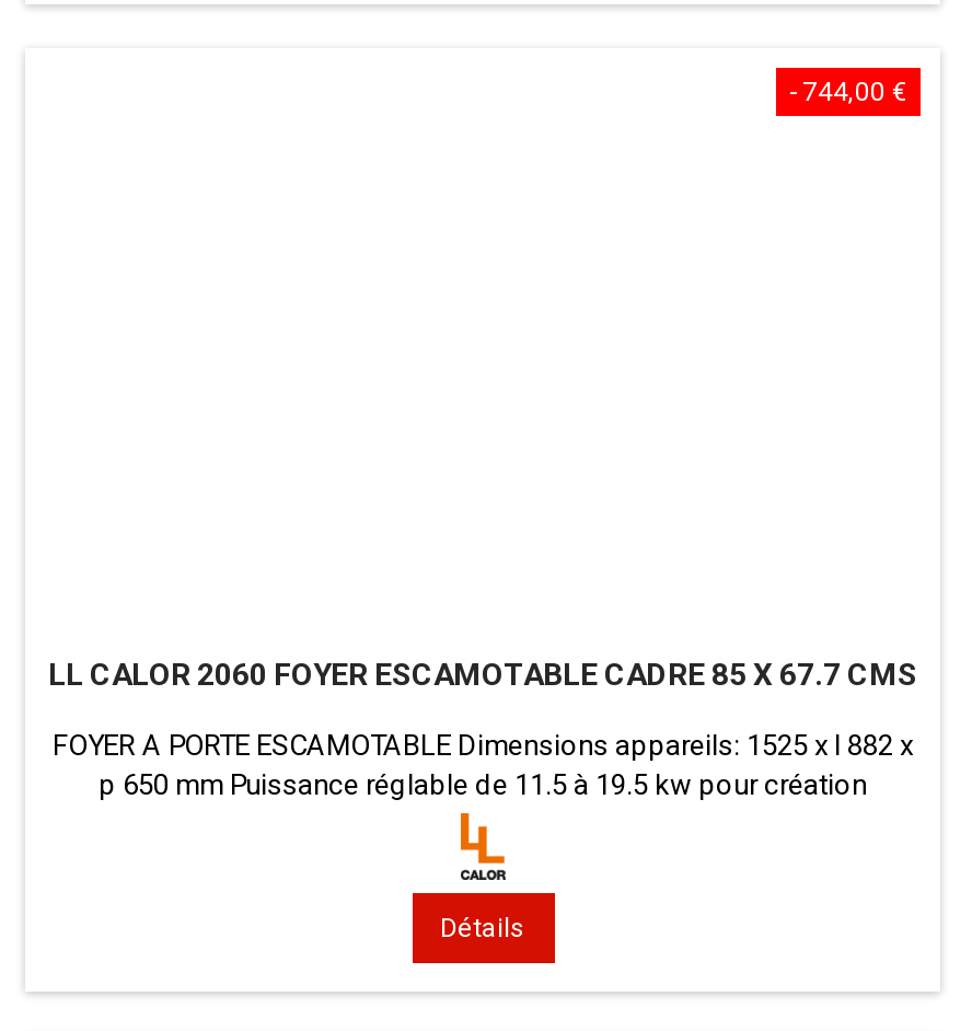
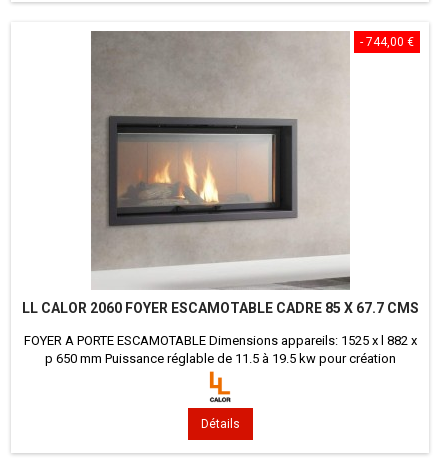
none -> [90,30,351,291] [image]

